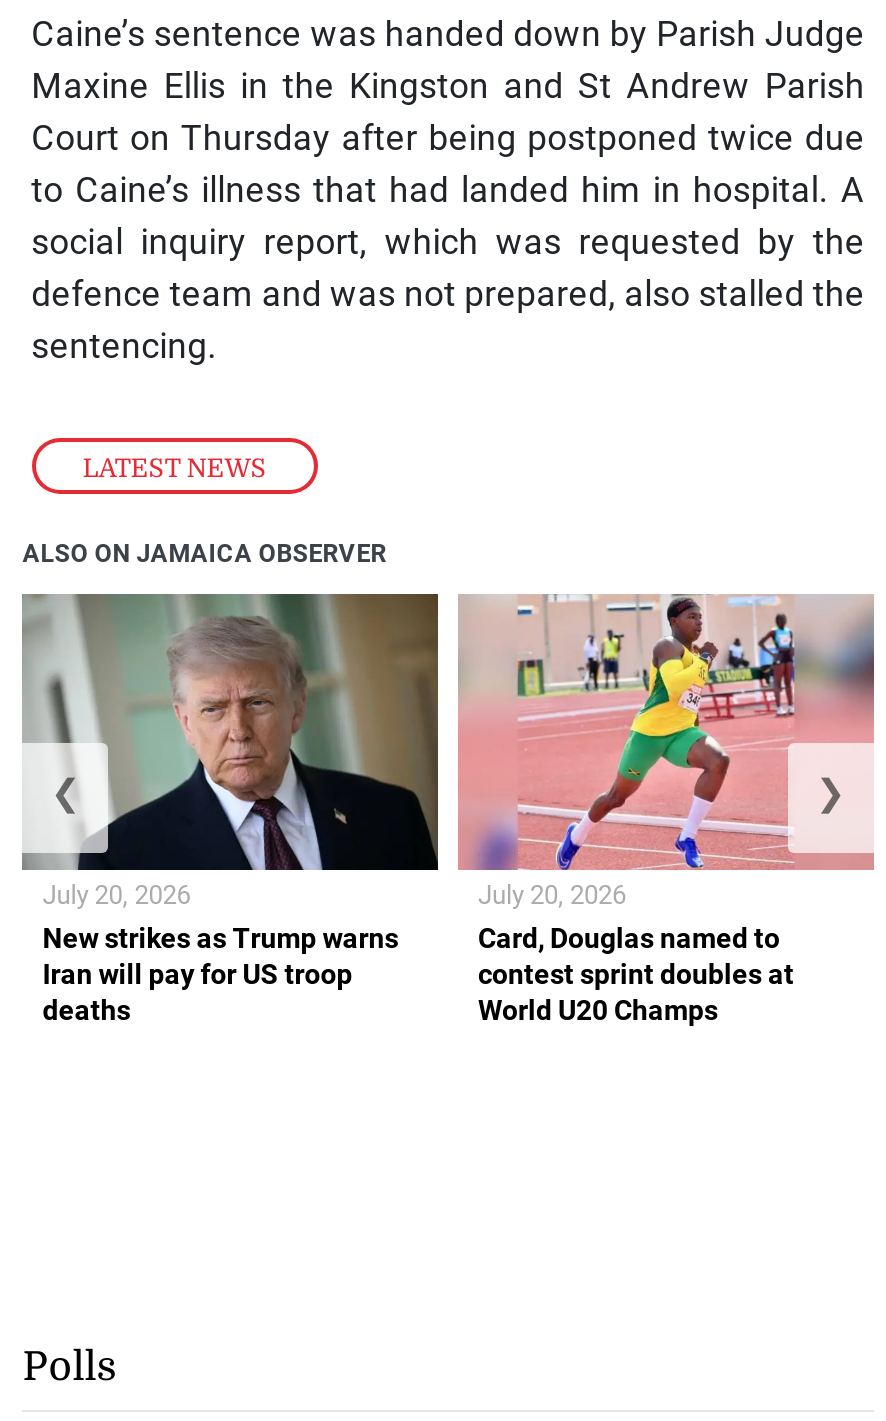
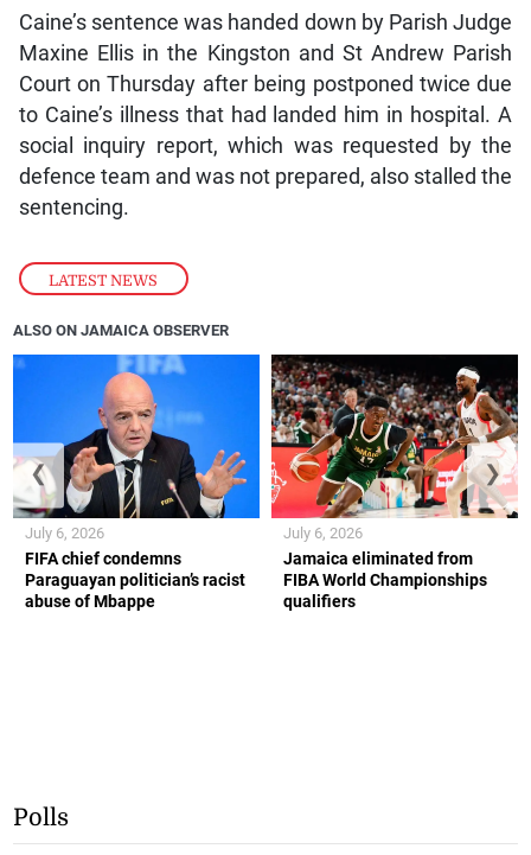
[20,592,794,1026] [image] | July 20, 2026 | Card, Douglas named to | contest sprint doubles at | World U20 Champs -> [12,353,487,611] [image] | July 6, 2026 | Jamaica eliminated from | FIBA World Championships | qualifiers
[458,594,876,910] [image] | July 20, 2026 -> [270,353,519,542] [image] | July 6, 2026
[42,922,398,1026] New strikes as Trump warns | Iran will pay for US troop | deaths -> [25,549,246,611] FIFA chief condemns | Paraguayan politician’s racist | abuse of Mbappe

